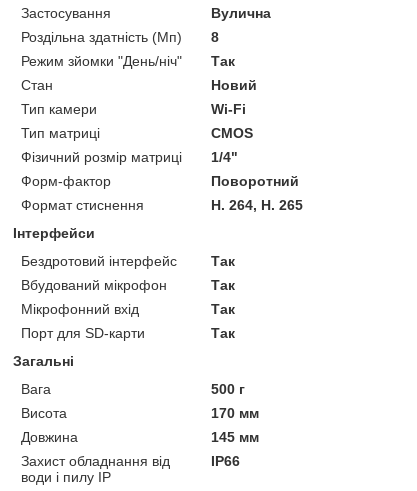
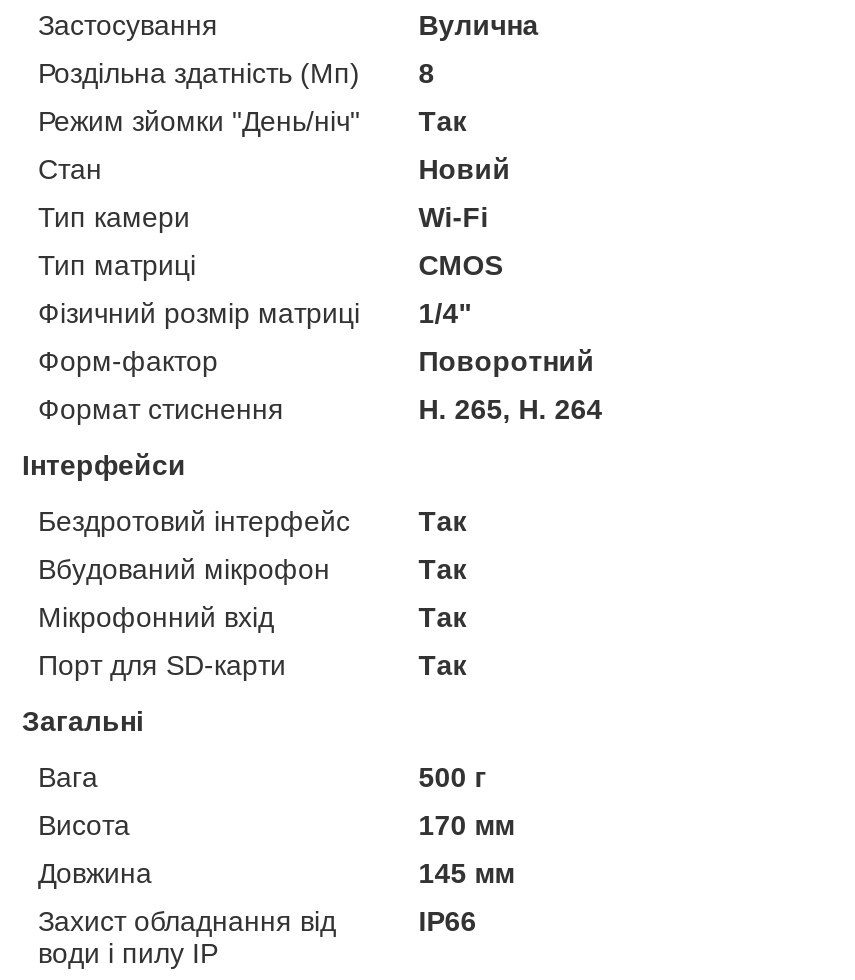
[211,197,303,213] H. 264, H. 265 -> [418,393,602,425] H. 265, H. 264

